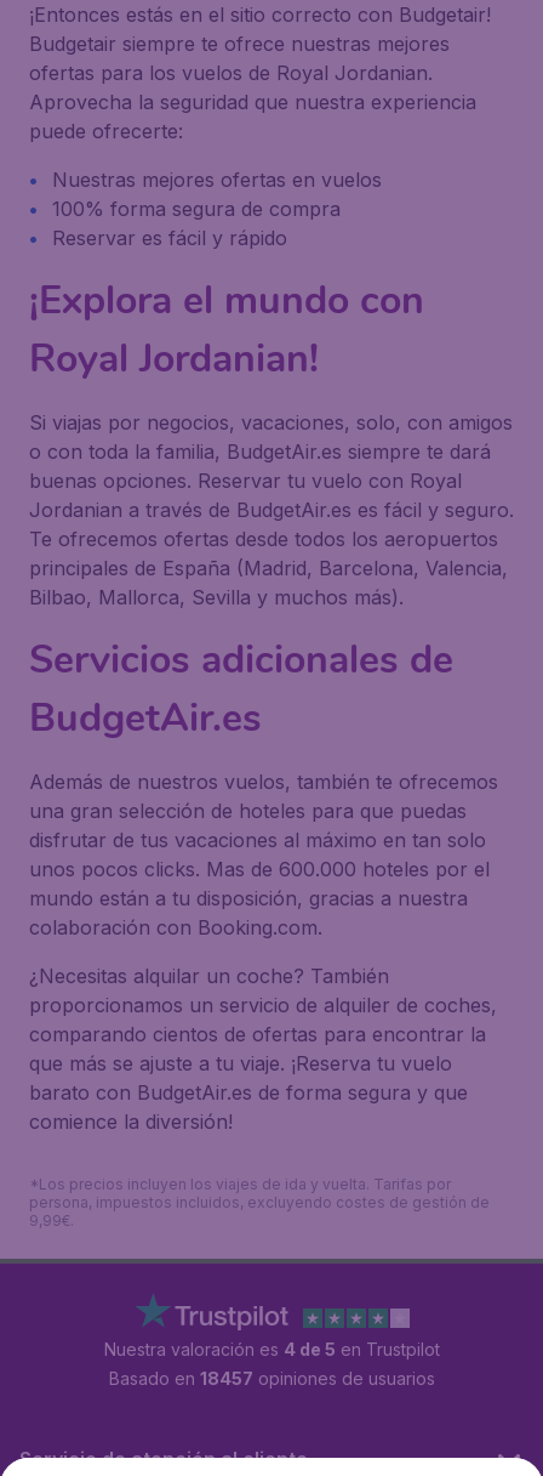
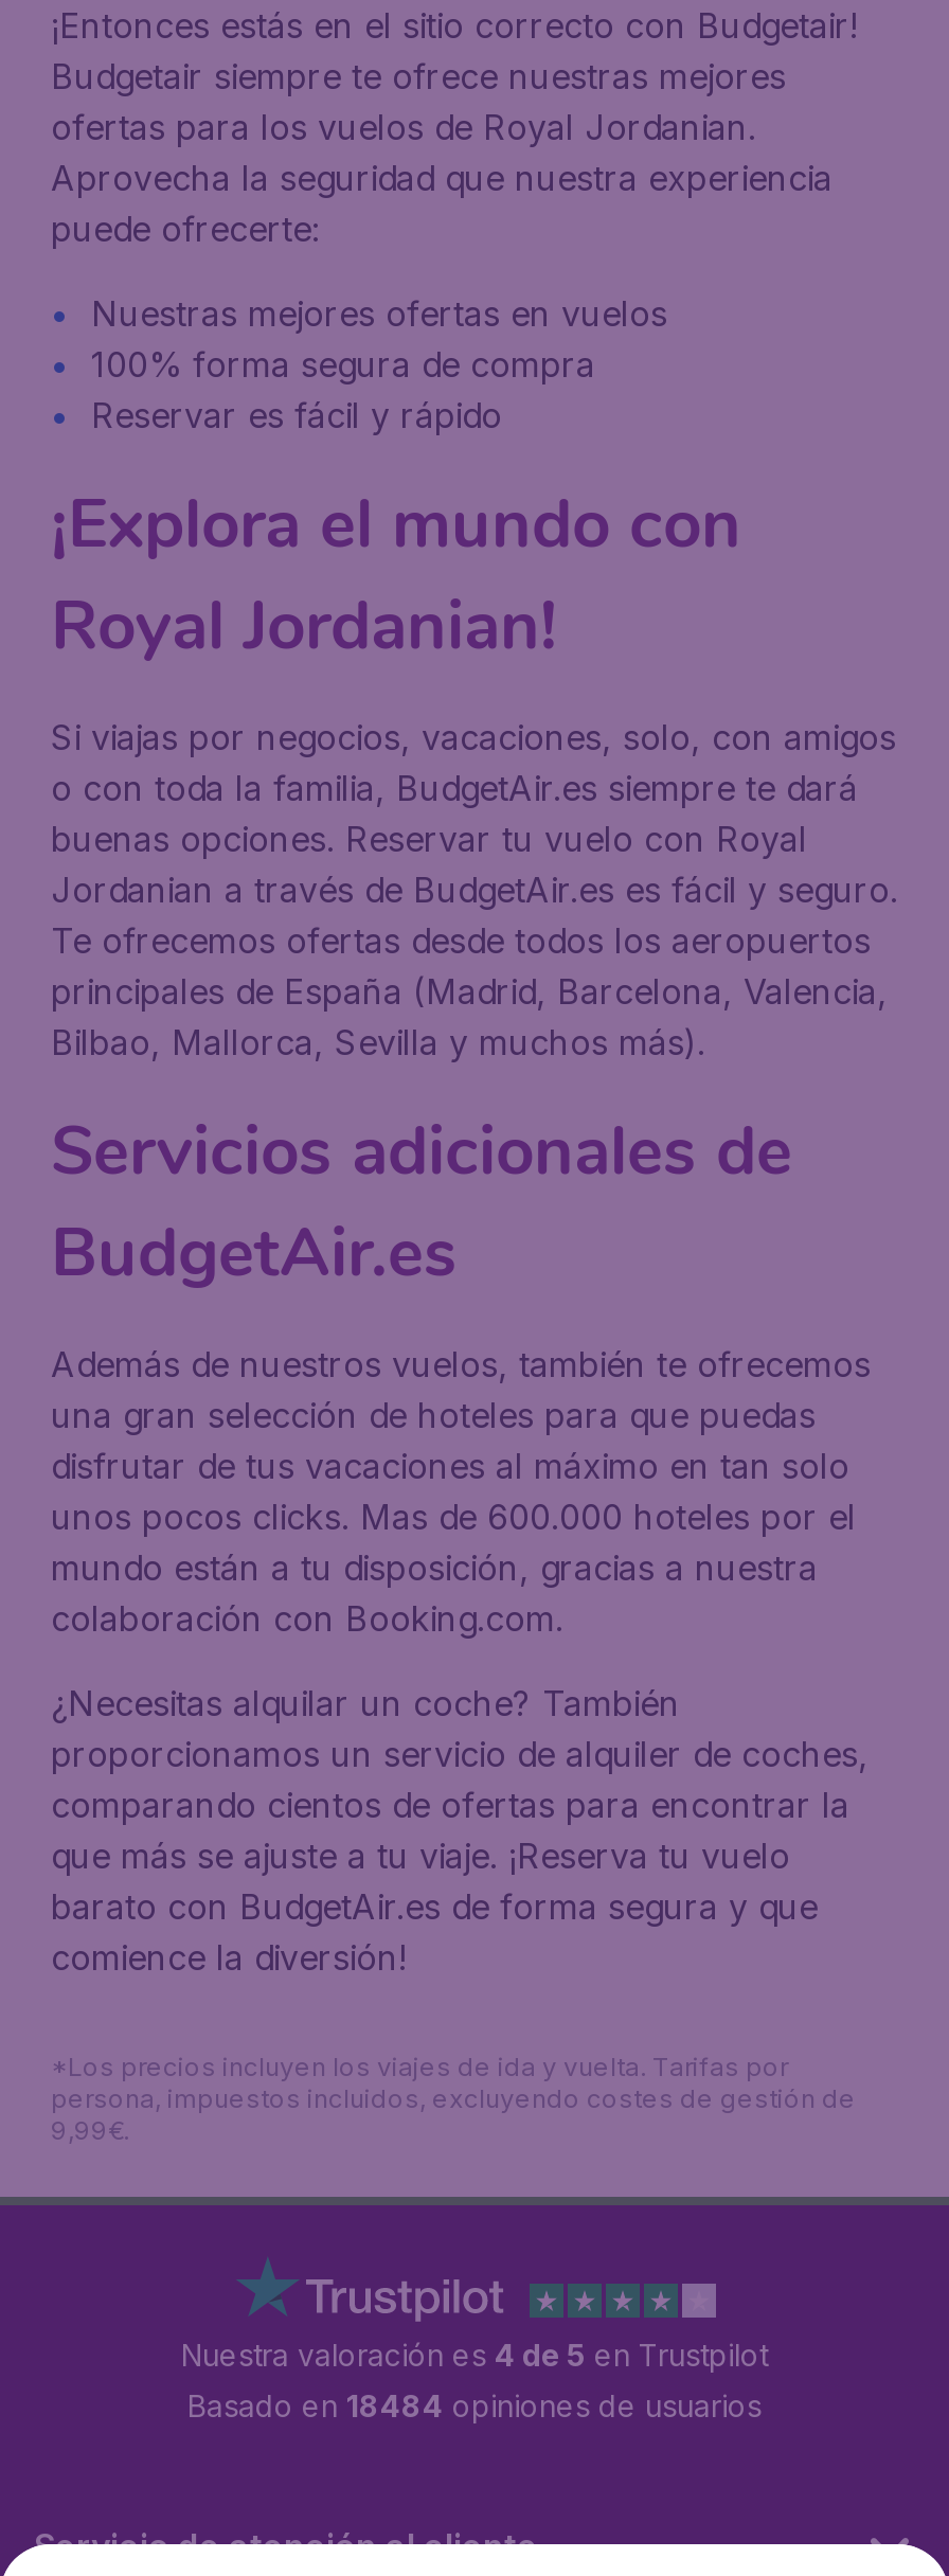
[108,1368,435,1389] Basado en 18457 opiniones de usuarios -> [187,2387,762,2423] Basado en 18484 opiniones de usuarios

